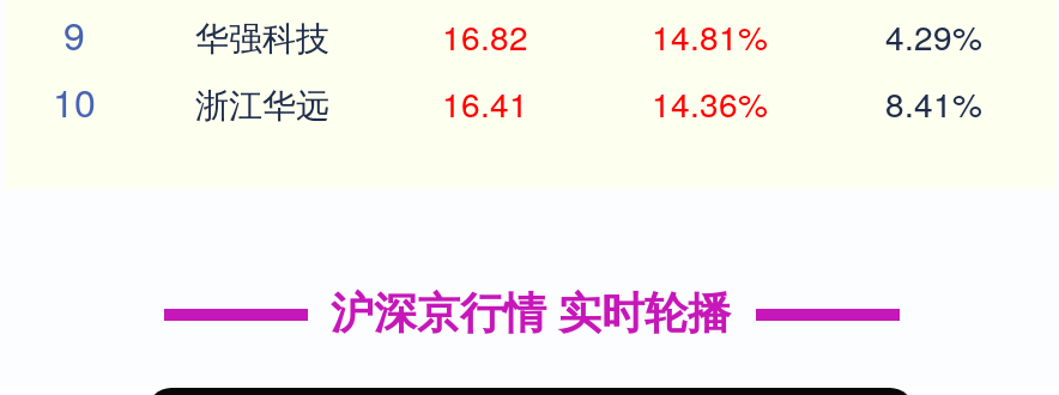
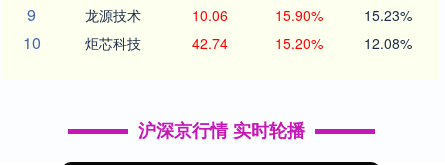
[195,12,981,60] 华强科技 | 16.82 | 14.81% | 4.29% -> [85,5,411,25] 龙源技术 | 10.06 | 15.90% | 15.23%
[195,79,981,127] 浙江华远 | 16.41 | 14.36% | 8.41% -> [85,33,411,53] 炬芯科技 | 42.74 | 15.20% | 12.08%

